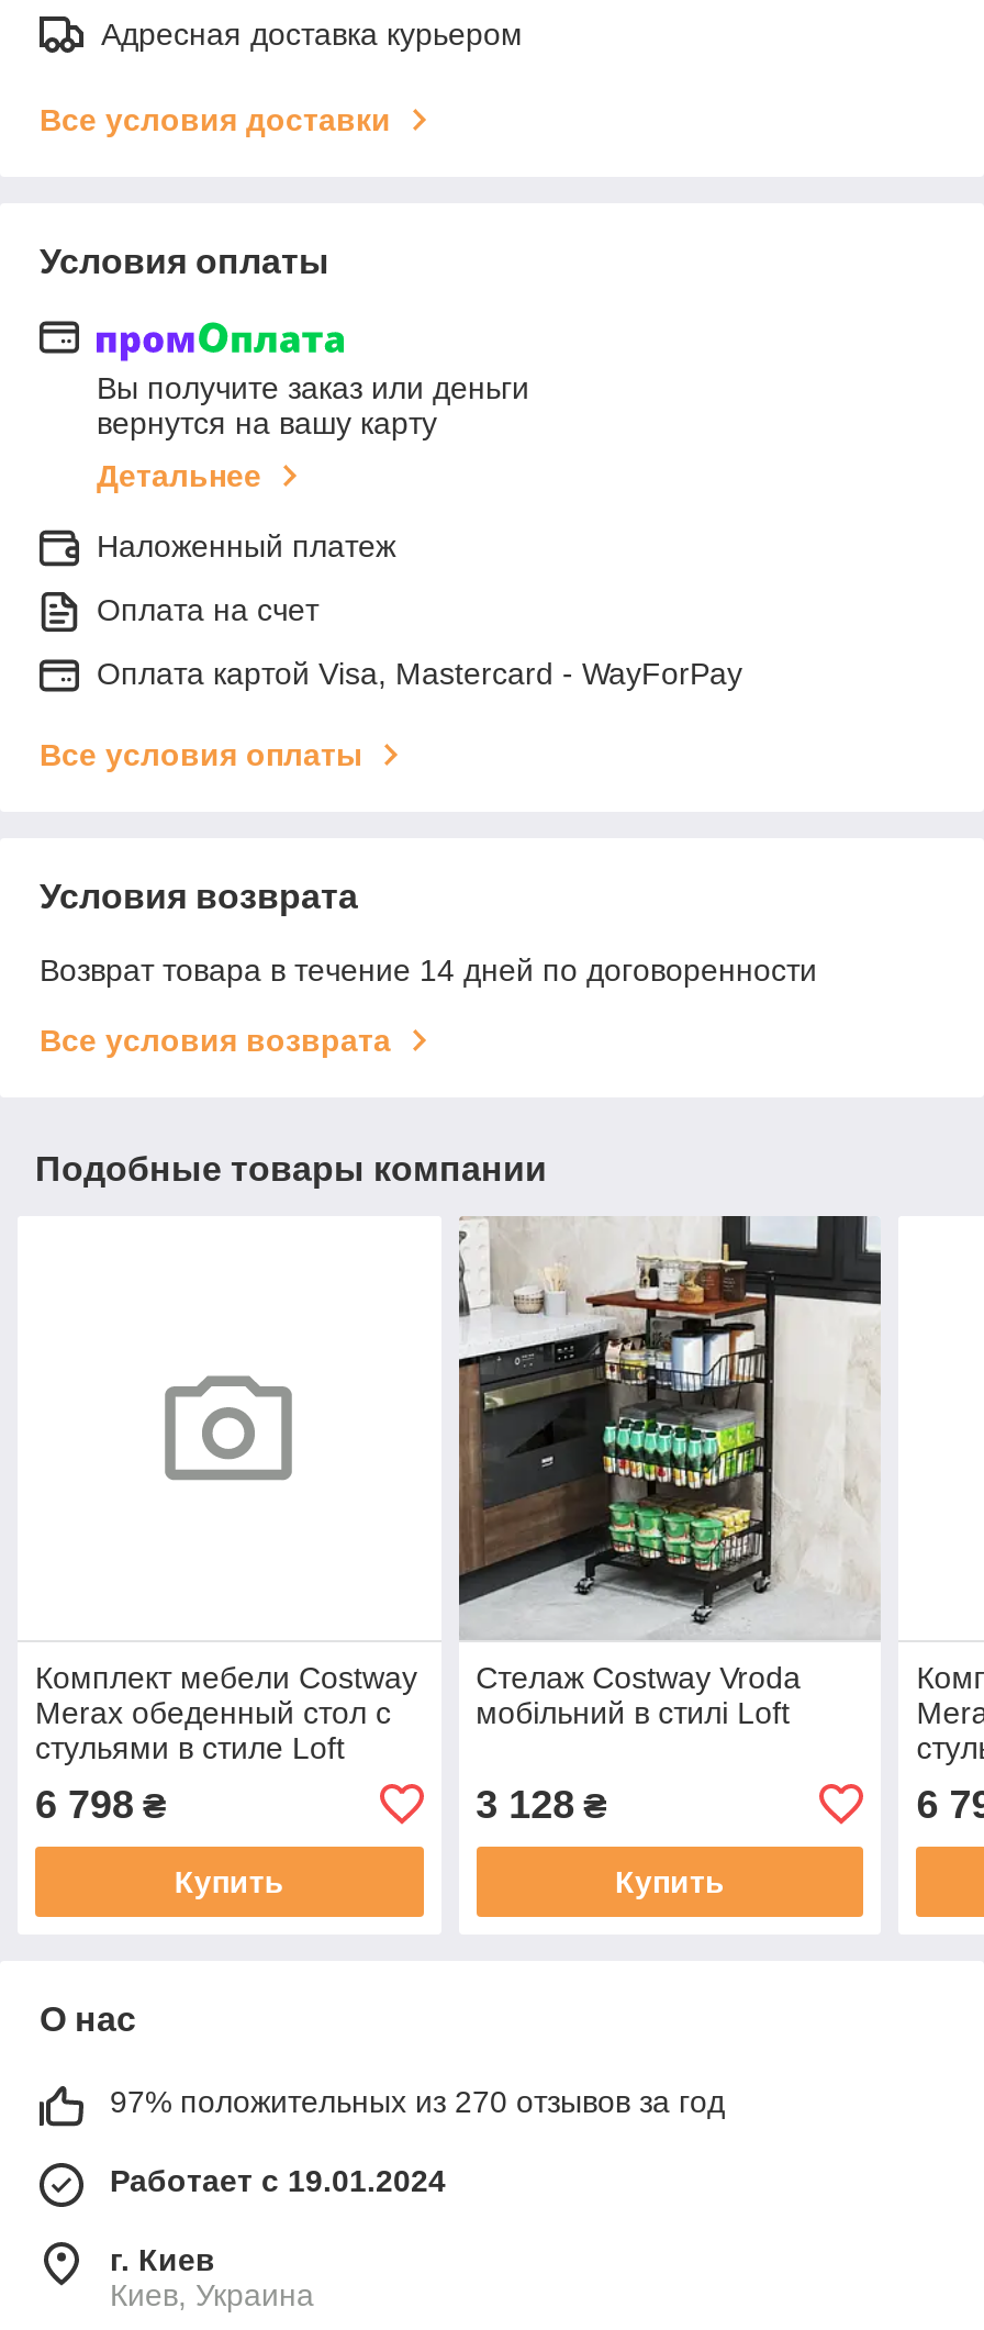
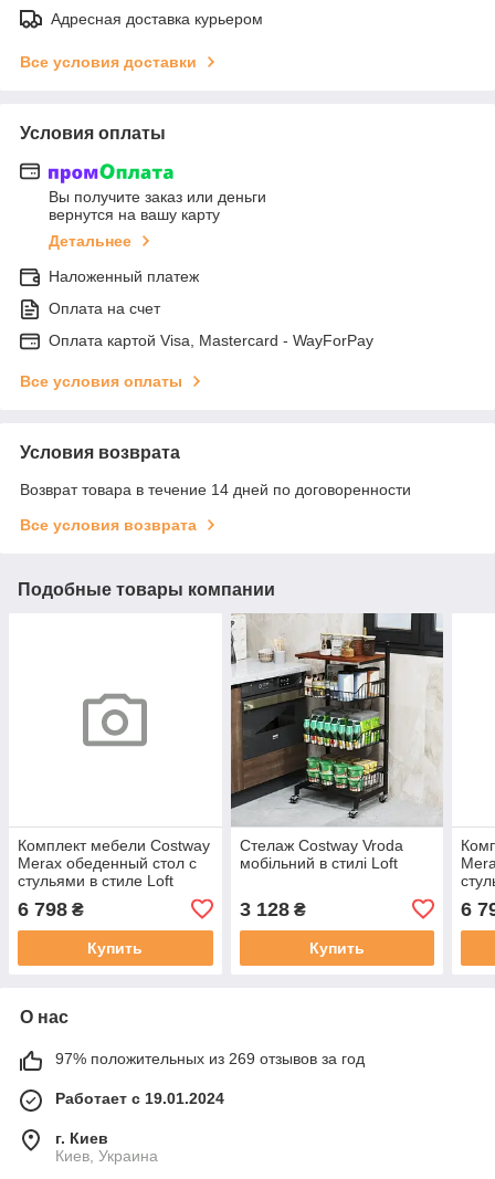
[110,2083,725,2119] 97% положительных из 270 отзывов за год -> [55,1049,365,1067] 97% положительных из 269 отзывов за год

